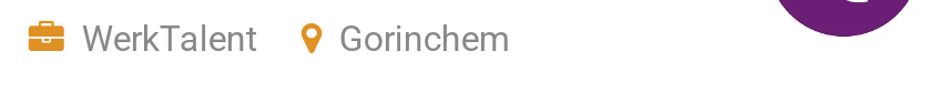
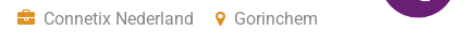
[82,17,257,59] WerkTalent -> [44,8,194,28] Connetix Nederland

